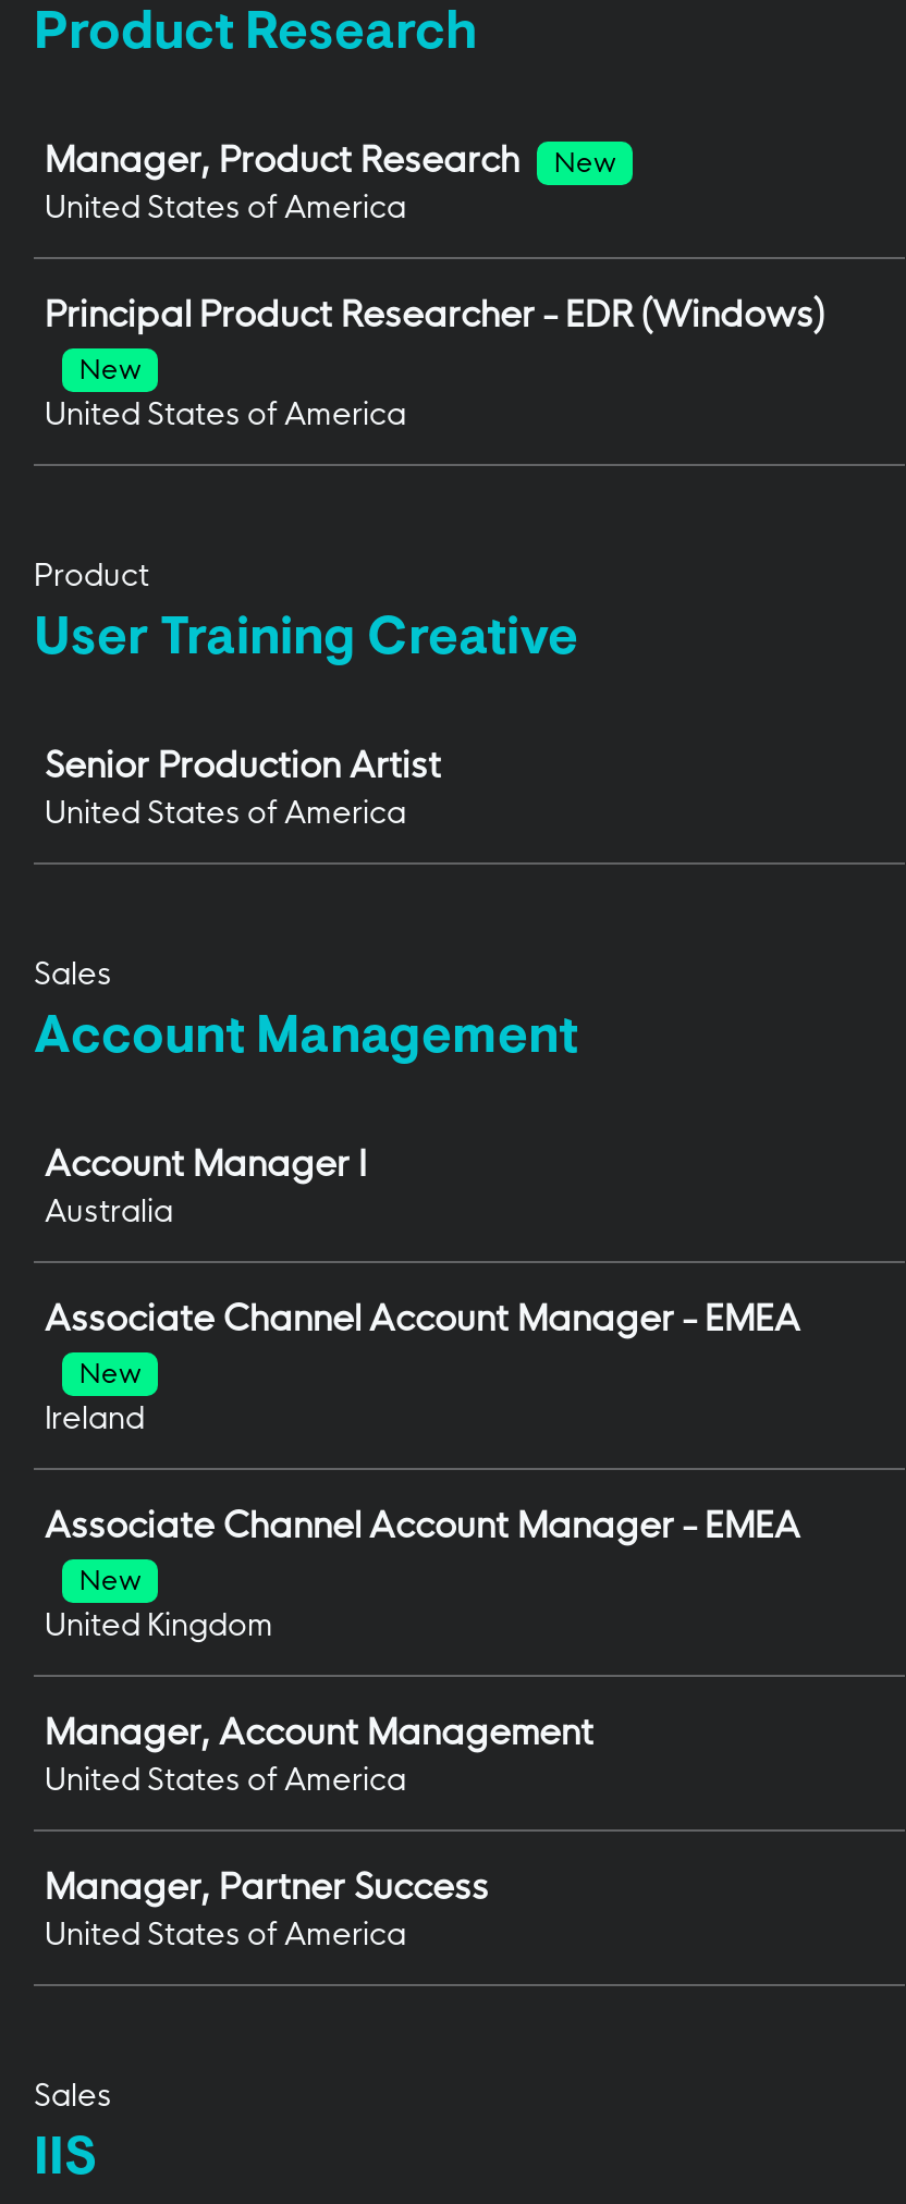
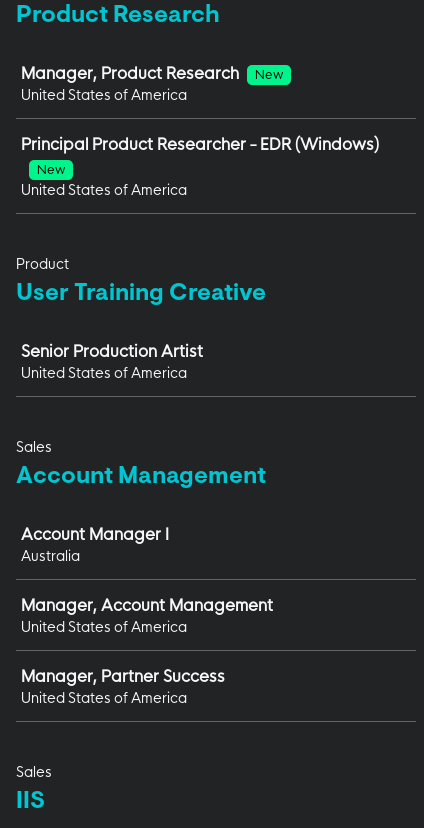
[45,1296,800,1645] Associate Channel Account Manager - EMEA | New | Ireland | Associate Channel Account Manager - EMEA | New | United Kingdom -> none

